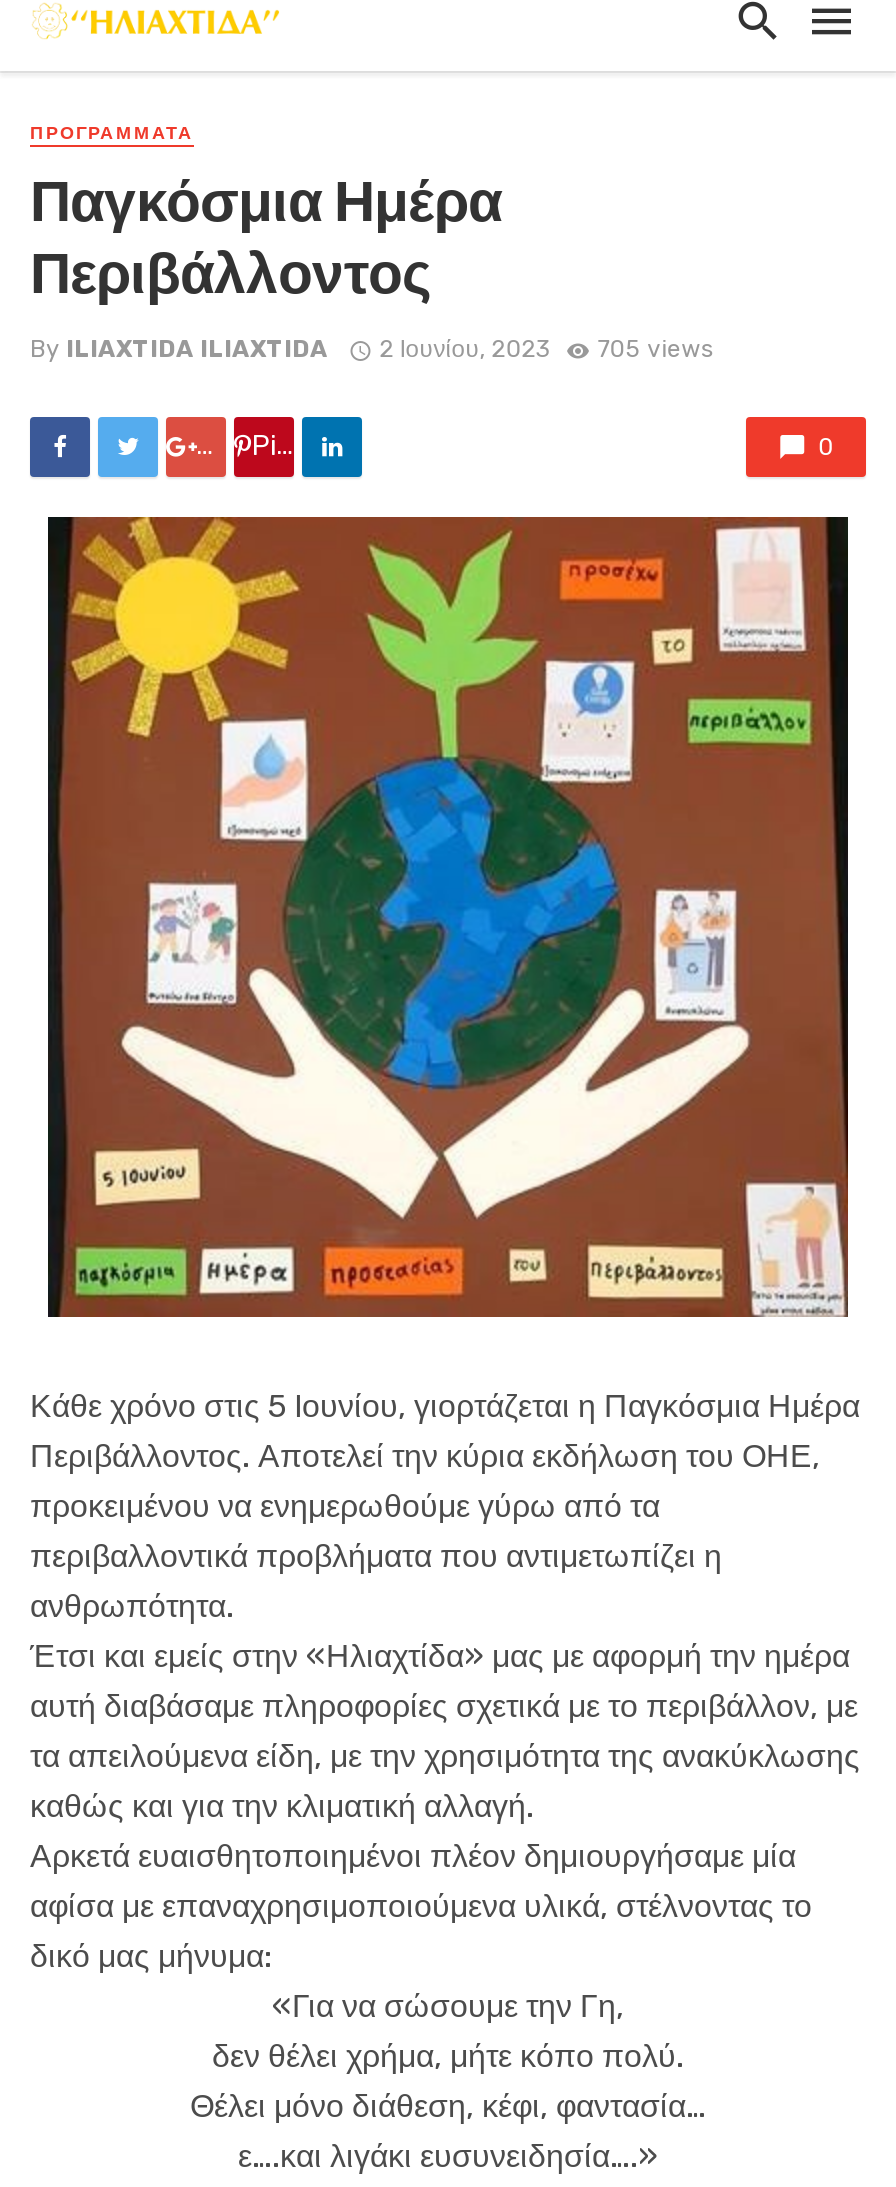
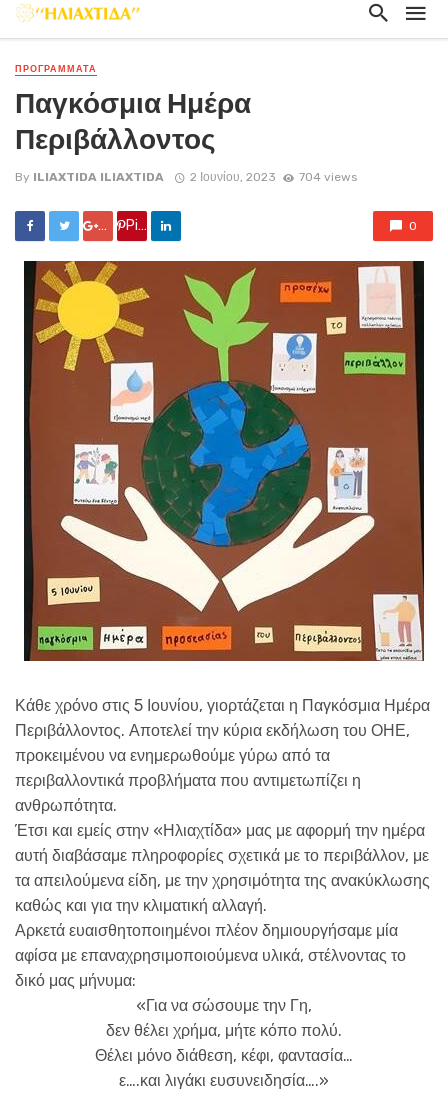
[30,336,713,364] By ILIAXTIDA ILIAXTIDA 2 Ιουνίου, 2023 705 views -> [15,170,357,184] By ILIAXTIDA ILIAXTIDA 2 Ιουνίου, 2023 704 views

